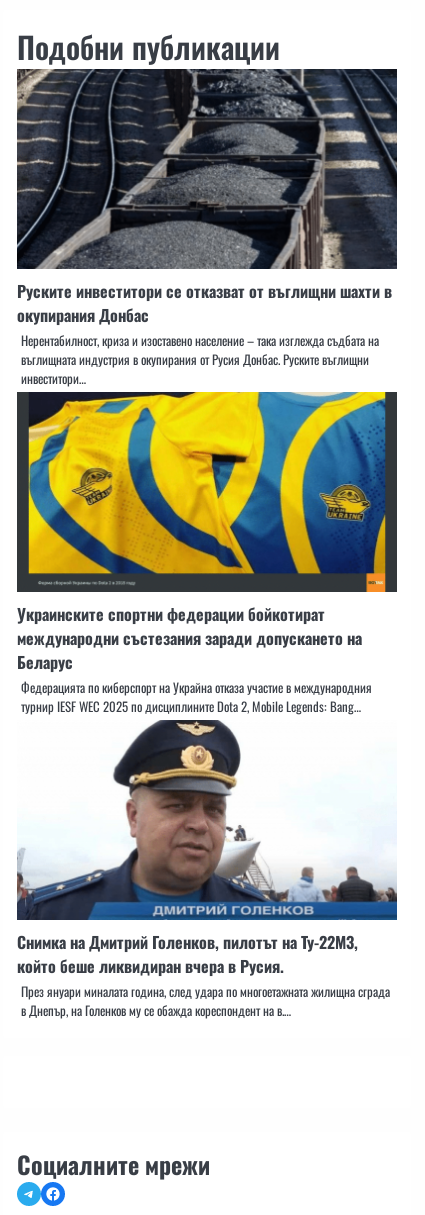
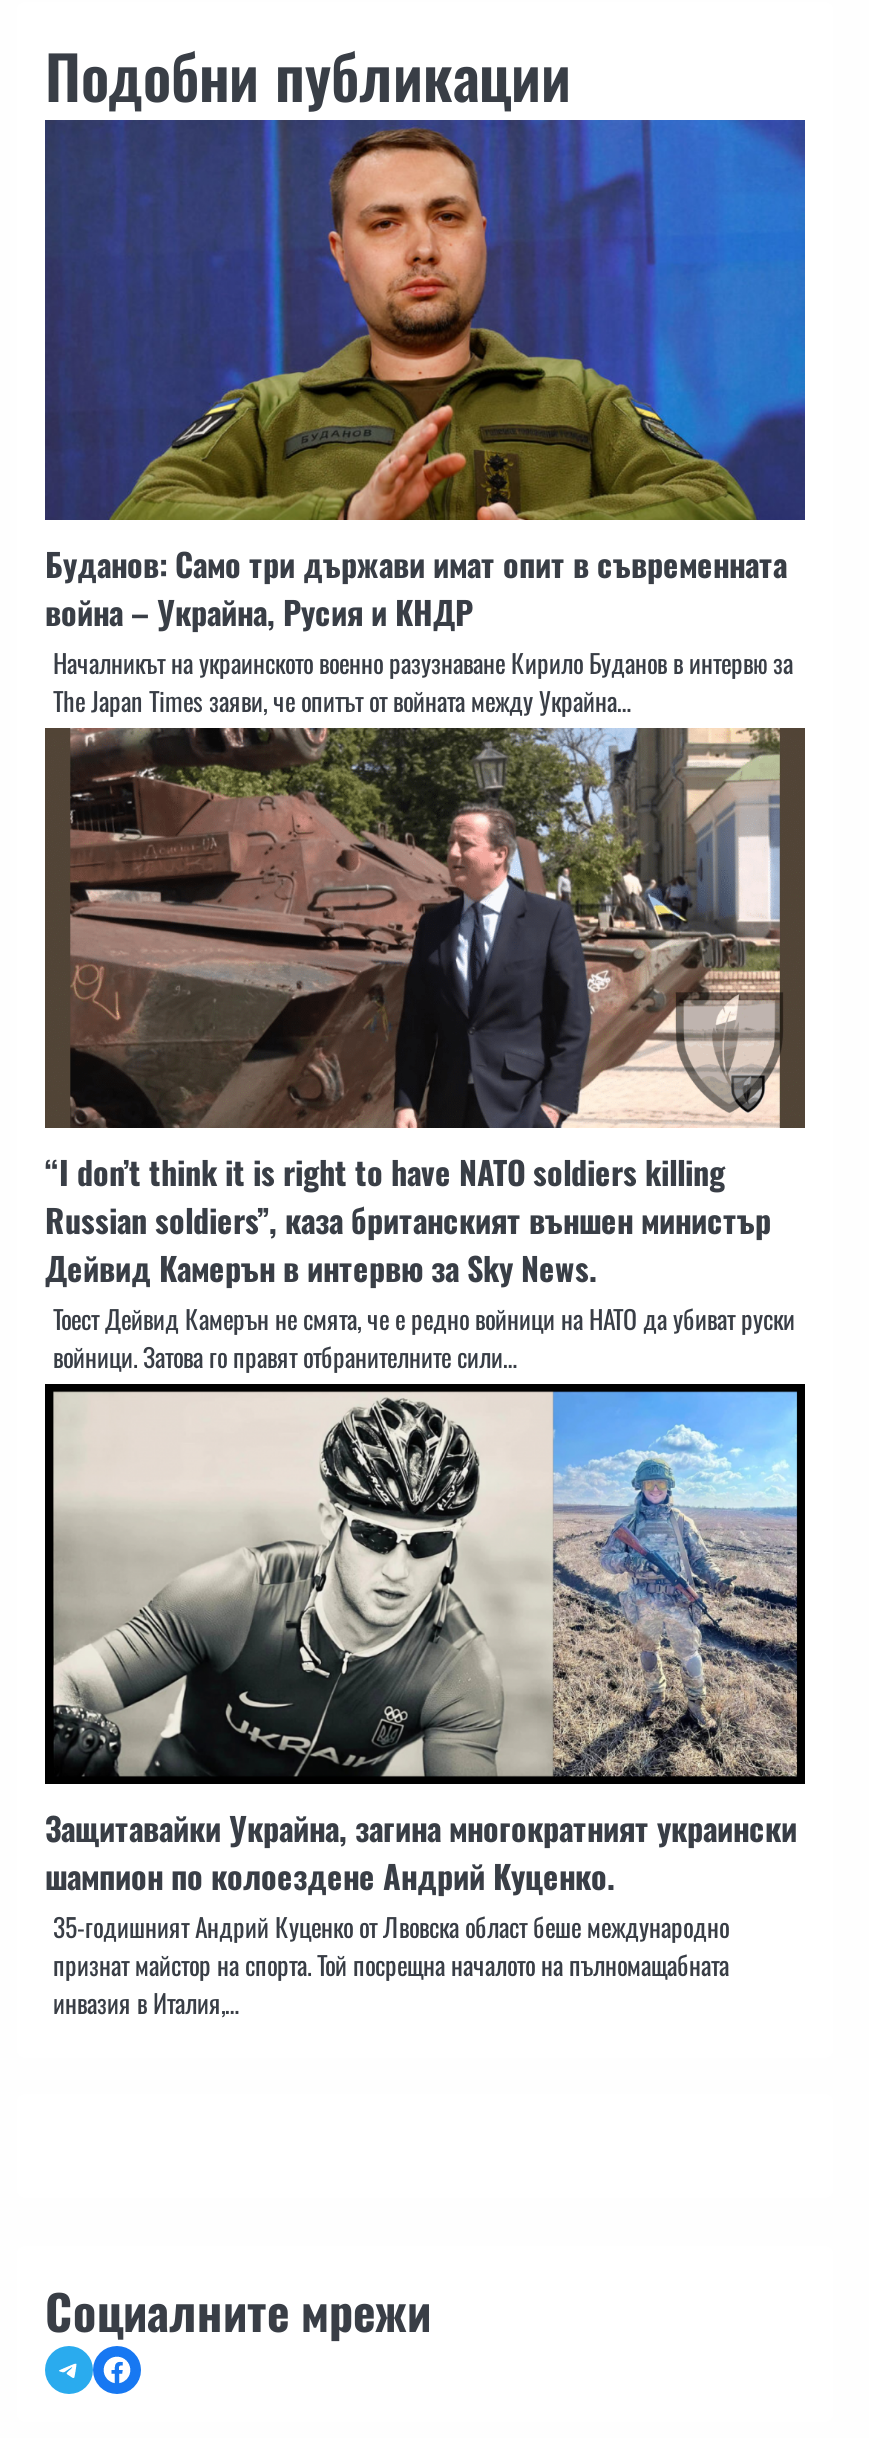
[16,68,398,388] [image] | Руските инвеститори се отказват от въглищни шахти в | окупирания Донбас | Нерентабилност, криза и изоставено население – така изглежда съдбата на | въглищната индустрия в окупирания от Русия Донбас. Руските въглищни | инвеститори… -> [43,118,807,720] [image] | Буданов: Само три държави имат опит в съвременната | война – Украйна, Русия и КНДР | Началникът на украинското военно разузнаване Кирило Буданов в интервю за | The Japan Times заяви, че опитът от войната между Украйна…
[16,373,398,716] [image] | Украинските спортни федерации бойкотират | международни състезания заради допускането на | Беларус | Федерацията по киберспорт на Украйна отказа участие в международния | турнир IESF WEC 2025 по дисциплините Dota 2, Mobile Legends: Bang… -> [45,726,807,1376] [image] | “I don’t think it is right to have NATO soldiers killing | Russian soldiers”, каза британският външен министър | Дейвид Камерън в интервю за Sky News. | Тоест Дейвид Камерън не смята, че е редно войници на НАТО да убиват руски | войници. Затова го правят отбранителните сили…
[16,701,398,1020] [image] | Снимка на Дмитрий Голенков, пилотът на Ту-22М3, | който беше ликвидиран вчера в Русия. | През януари миналата година, след удара по многоетажната жилищна сграда | в Днепър, на Голенков му се обажда кореспондент на в.… -> [43,1382,807,2022] [image] | Защитавайки Украйна, загина многократният украински | шампион по колоездене Андрий Куценко. | 35-годишният Андрий Куценко от Лвовска област беше международно | признат майстор на спорта. Той посрещна началото на пълномащабната | инвазия в Италия,…

